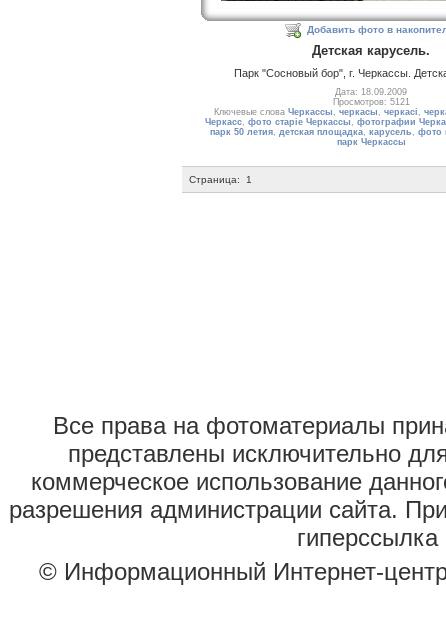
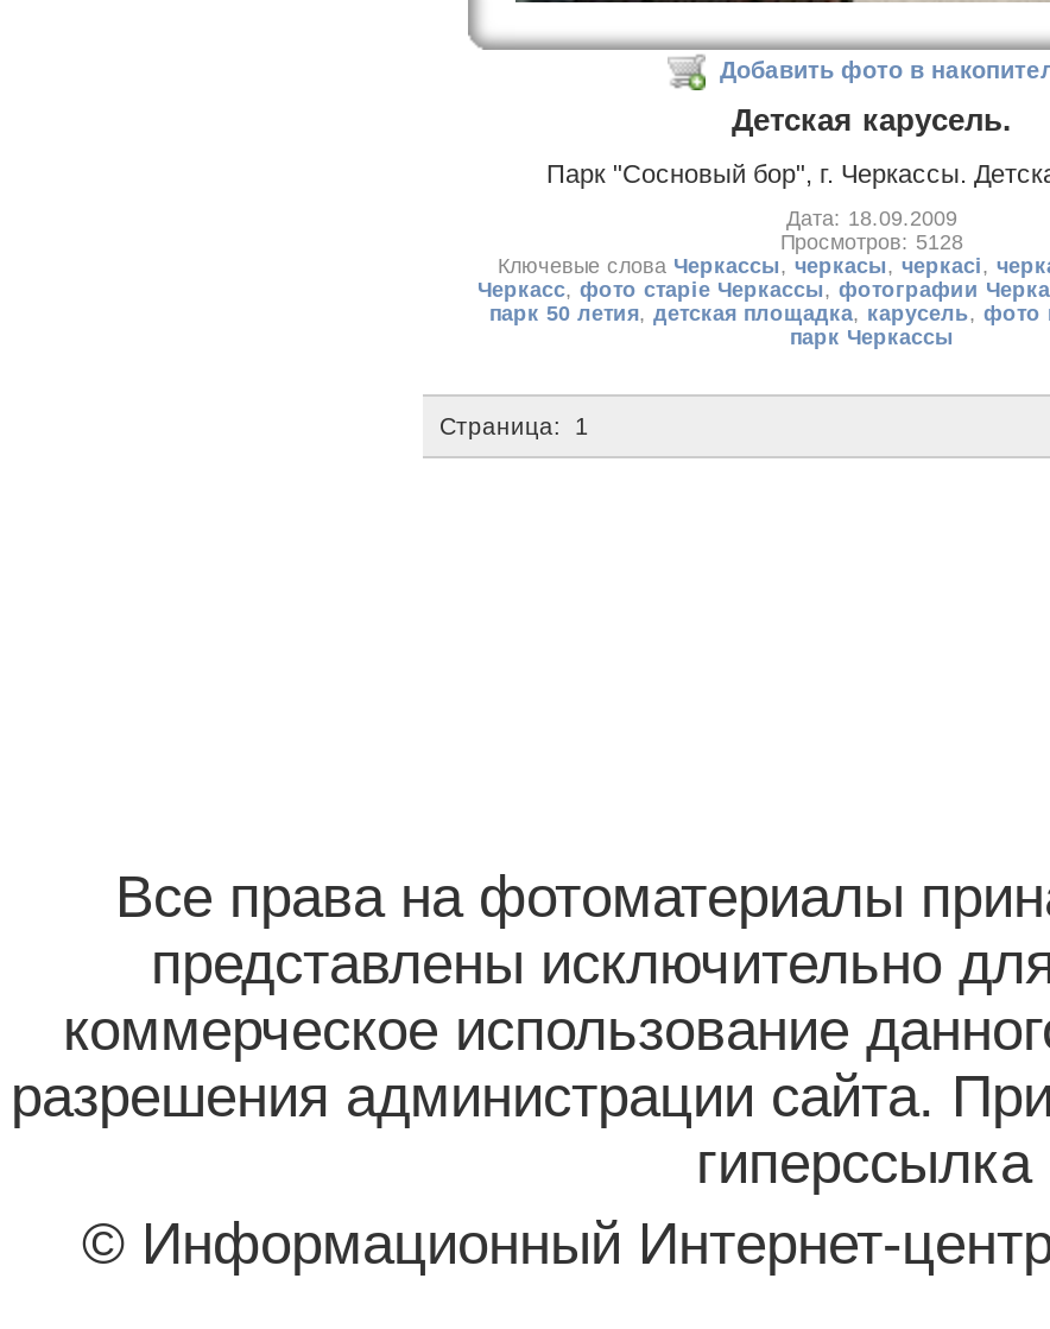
[332,97,409,107] Просмотров: 5121 -> [780,231,963,255] Просмотров: 5128

